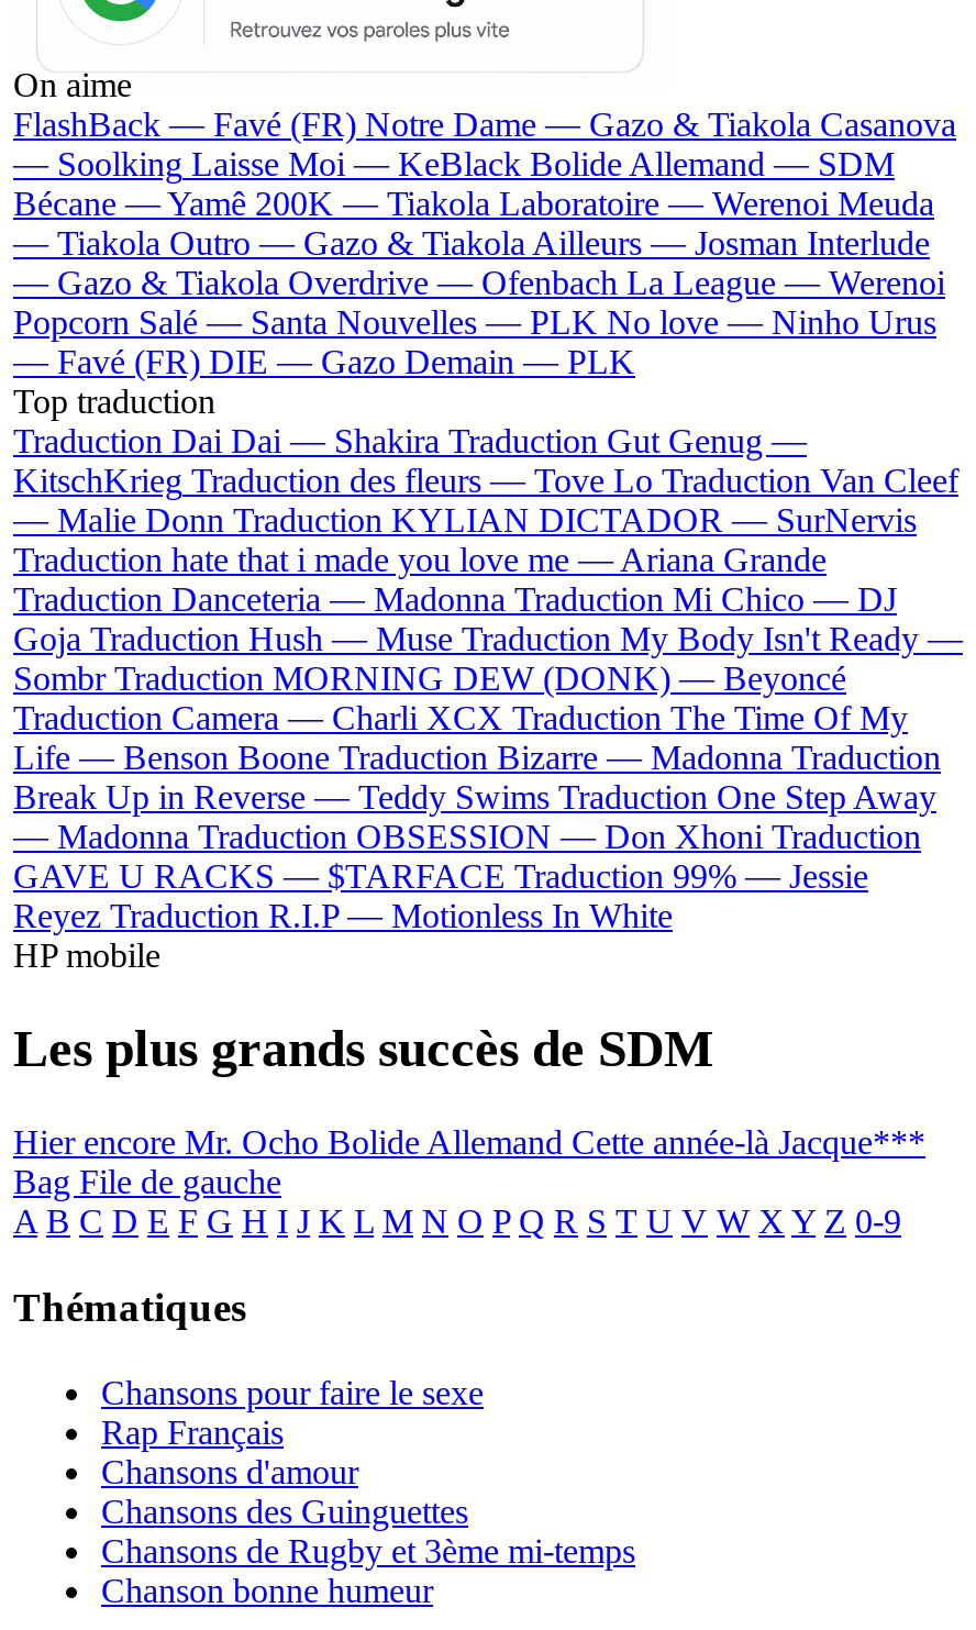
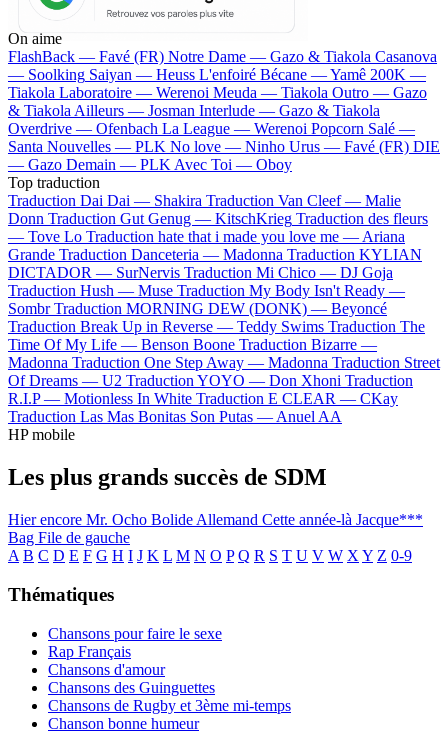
[13,146,945,381] — Soolking Laisse Moi — KeBlack Bolide Allemand — SDM | Bécane — Yamê 200K — Tiakola Laboratoire — Werenoi Meuda | — Tiakola Outro — Gazo & Tiakola Ailleurs — Josman Interlude | — Gazo & Tiakola Overdrive — Ofenbach La League — Werenoi | Popcorn Salé — Santa Nouvelles — PLK No love — Ninho Urus | —Favé (FR) DIE — Gazo Demain — PLK -> [8,66,440,173] — Soolking Saiyan — Heuss L'enfoiré Bécane — Yamê 200K — | Tiakola Laboratoire — Werenoi Meuda — Tiakola Outro — Gazo | & Tiakola Ailleurs — Josman Interlude — Gazo & Tiakola | Overdrive — Ofenbach La League — Werenoi Popcorn Salé — | Santa Nouvelles — PLK No love — Ninho Urus — Favé (FR) DIE | — Gazo Demain — PLK Avec Toi — Oboy
[13,423,963,658] Traduction Dai Dai — Shakira Traduction Gut Genug — | KitschKrieg Traduction des fleurs — Tove Lo Traduction Van Cleef | — Malie Donn Traduction KYLIAN DICTADOR — SurNervis | Traduction hate that i made you love me — Ariana Grande | Traduction Danceteria — Madonna Traduction Mi Chico — DJ | Goja Traduction Hush — Muse Traduction My Body Isn't Ready — -> [8,192,428,299] Traduction Dai Dai — Shakira Traduction Van Cleef — Malie | Donn Traduction Gut Genug — KitschKrieg Traduction des fleurs | — Tove Lo Traduction hate that i made you love me — Ariana | Grande Traduction Danceteria — Madonna Traduction KYLIAN | DICTADOR — SurNervis Traduction Mi Chico — DJ Goja | Traduction Hush — Muse Traduction My Body Isn't Ready —
[13,700,941,935] Traduction Camera — Charli XCX Traduction The Time Of My | Life — Benson Boone Traduction Bizarre — Madonna Traduction | Break Up in Reverse — Teddy Swims Traduction One Step Away | — Madonna Traduction OBSESSION — Don Xhoni Traduction | GAVE U RACKS — $TARFACE Traduction 99% — Jessie | Reyez Traduction R.I.P — Motionless In White -> [8,318,440,425] Traduction Break Up in Reverse — Teddy Swims Traduction The | Time Of My Life — Benson Boone Traduction Bizarre — | Madonna Traduction One Step Away — Madonna Traduction Street | Of Dreams — U2 Traduction YOYO — Don Xhoni Traduction | R.I.P — Motionless In White Traduction E CLEAR — CKay | Traduction Las Mas Bonitas Son Putas — Anuel AA

